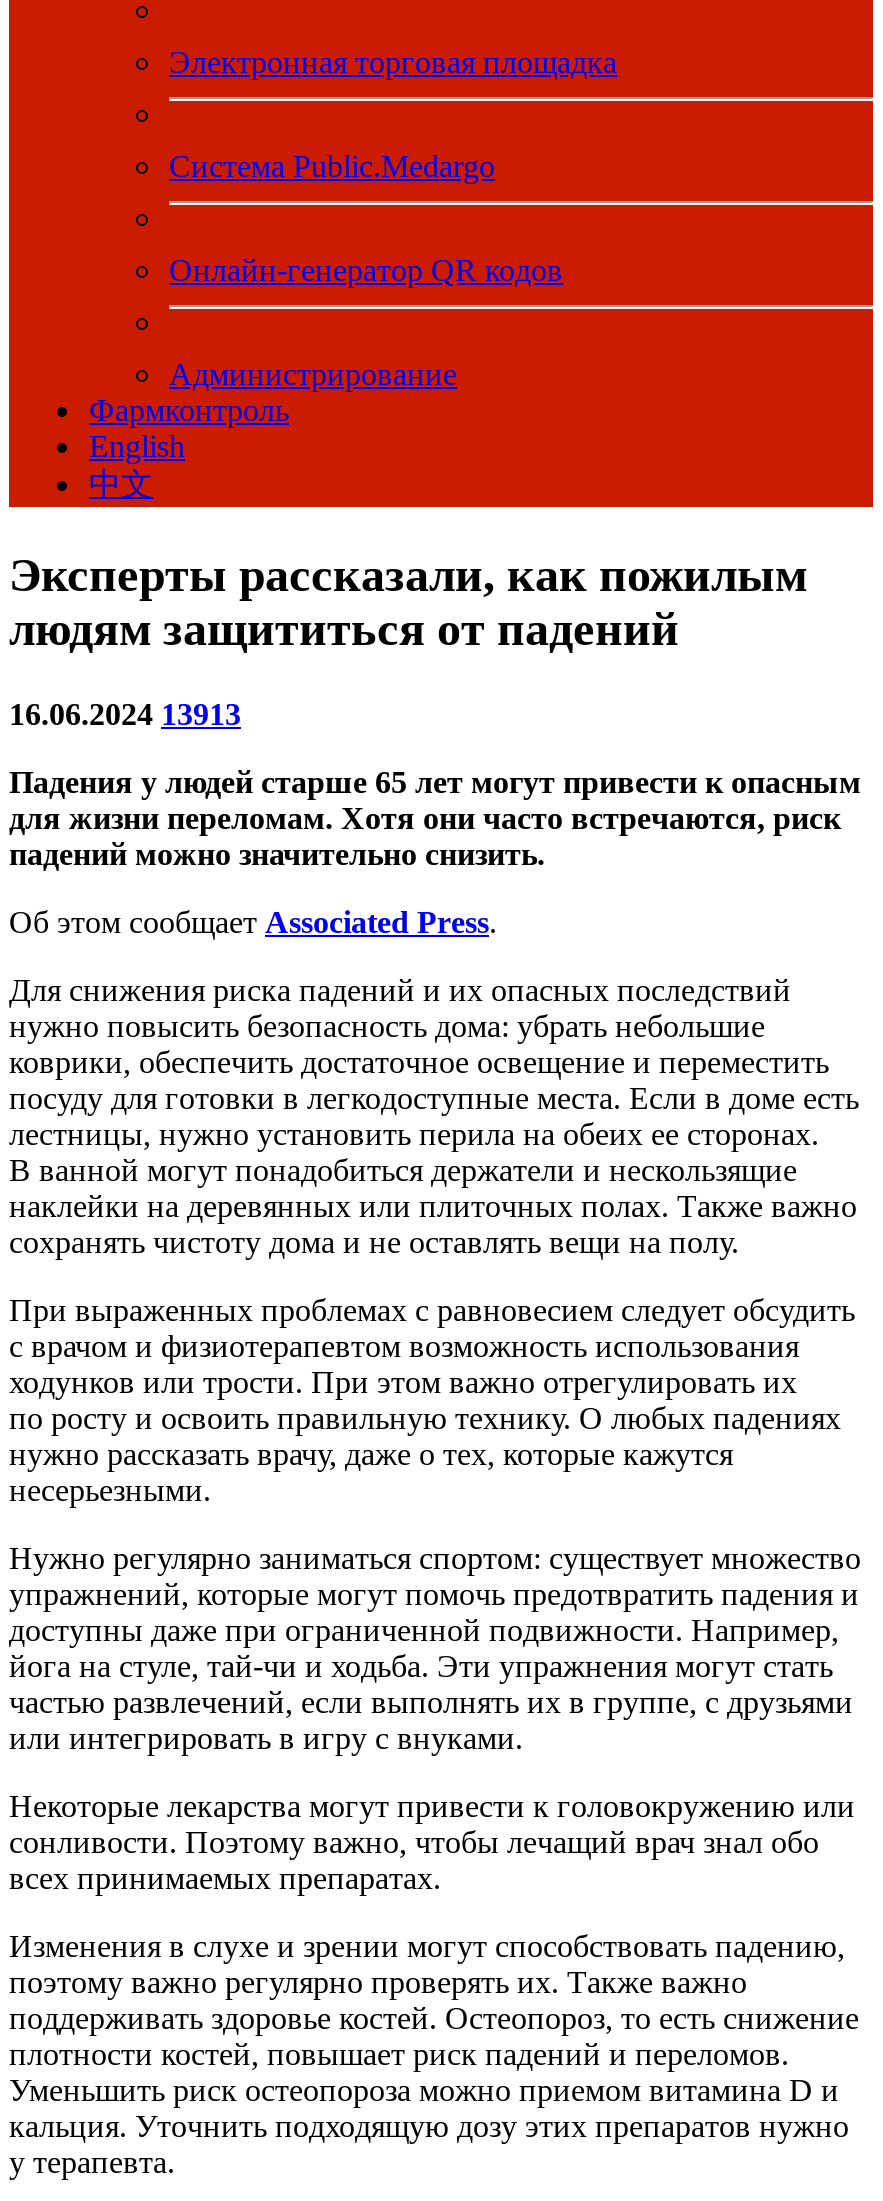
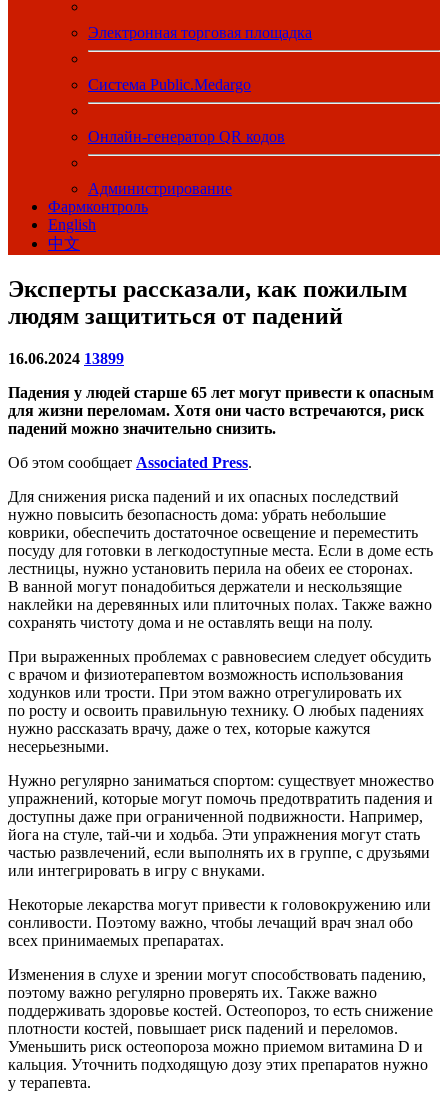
[9,698,241,732] 16.06.2024 13913 -> [8,350,124,367] 16.06.2024 13899

